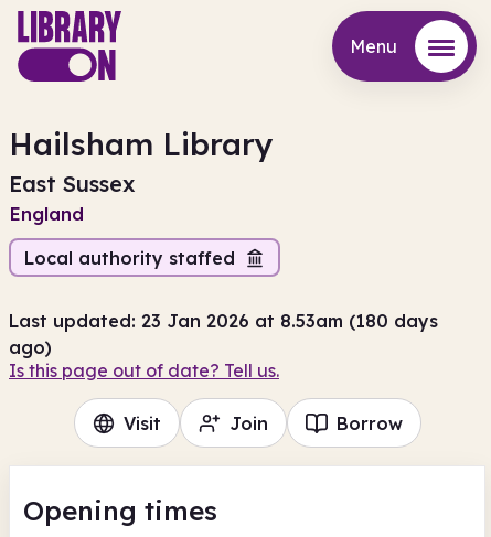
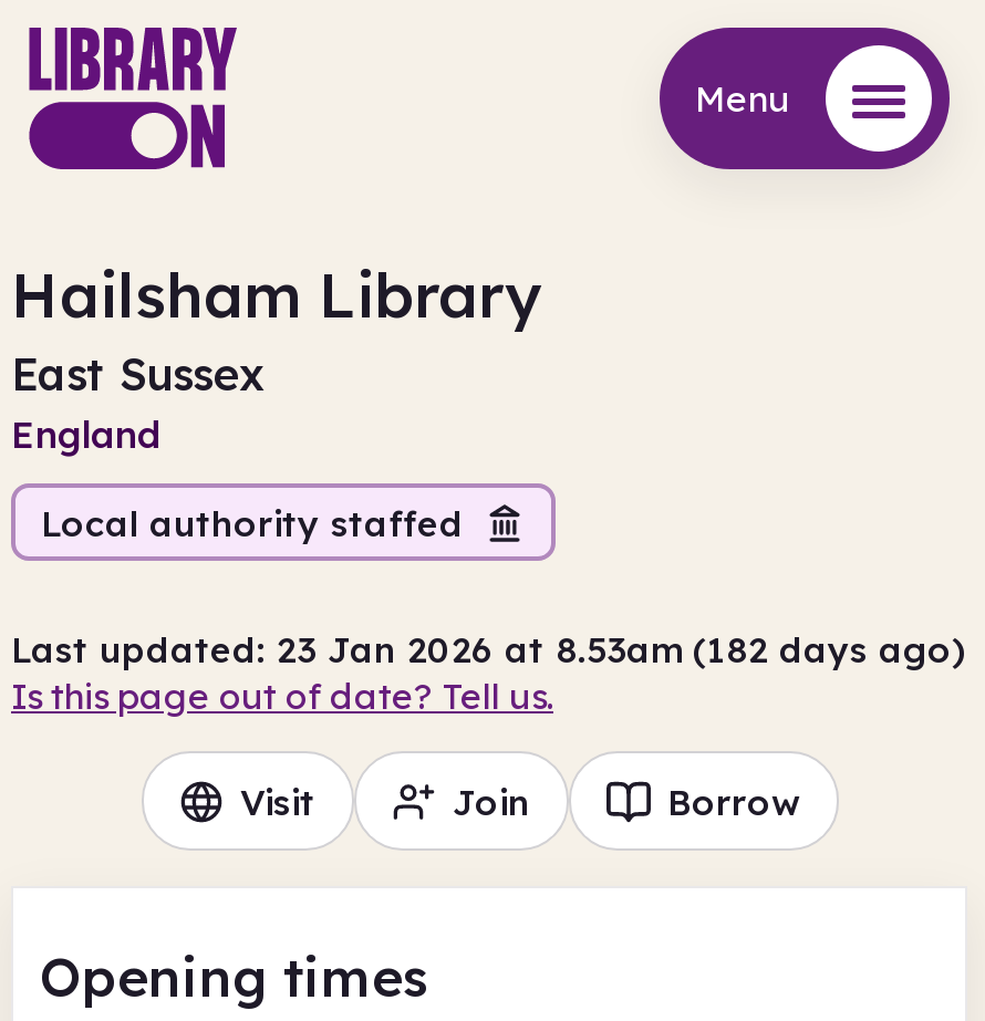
[9,310,438,358] Last updated: 23 Jan 2026 at 8.53am (180 days | ago) -> [11,627,965,671] Last updated: 23 Jan 2026 at 8.53am (182 days ago)

